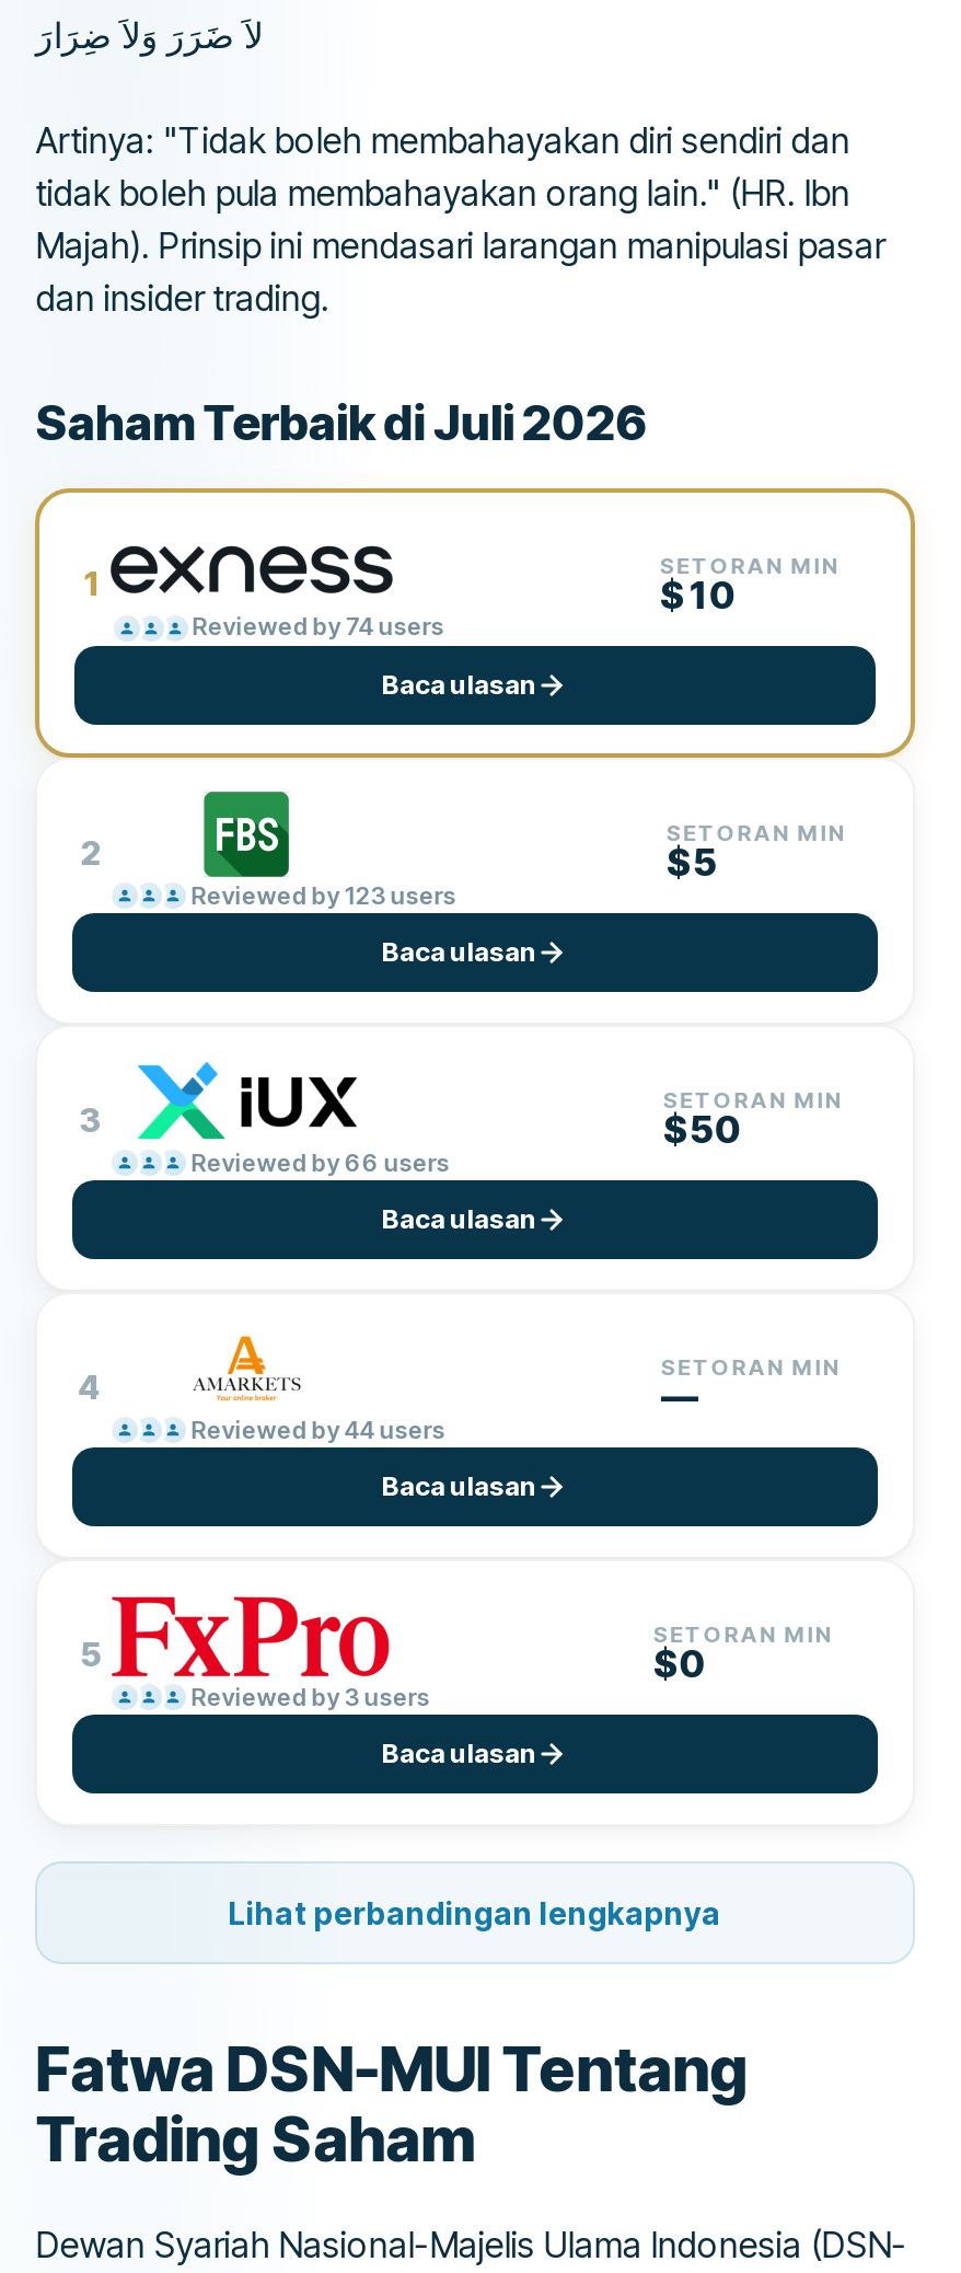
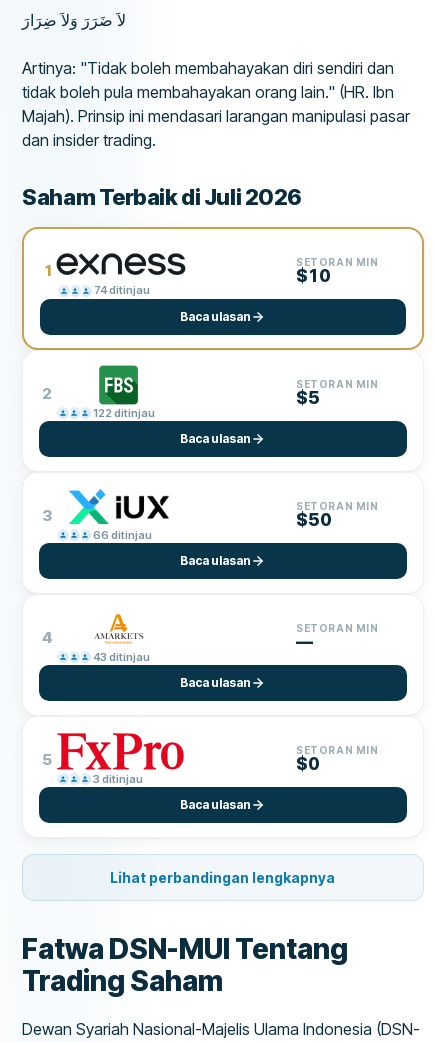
[192,611,444,642] Reviewed by 74 users -> [94,283,150,297] 74 ditinjau
[191,879,456,910] Reviewed by 123 users -> [93,405,155,419] 122 ditinjau
[191,1146,449,1177] Reviewed by 66 users -> [93,527,152,541] 66 ditinjau
[191,1414,445,1444] Reviewed by 44 users -> [93,649,150,663] 43 ditinjau
[191,1681,430,1711] Reviewed by 3 users -> [93,771,143,785] 3 ditinjau

